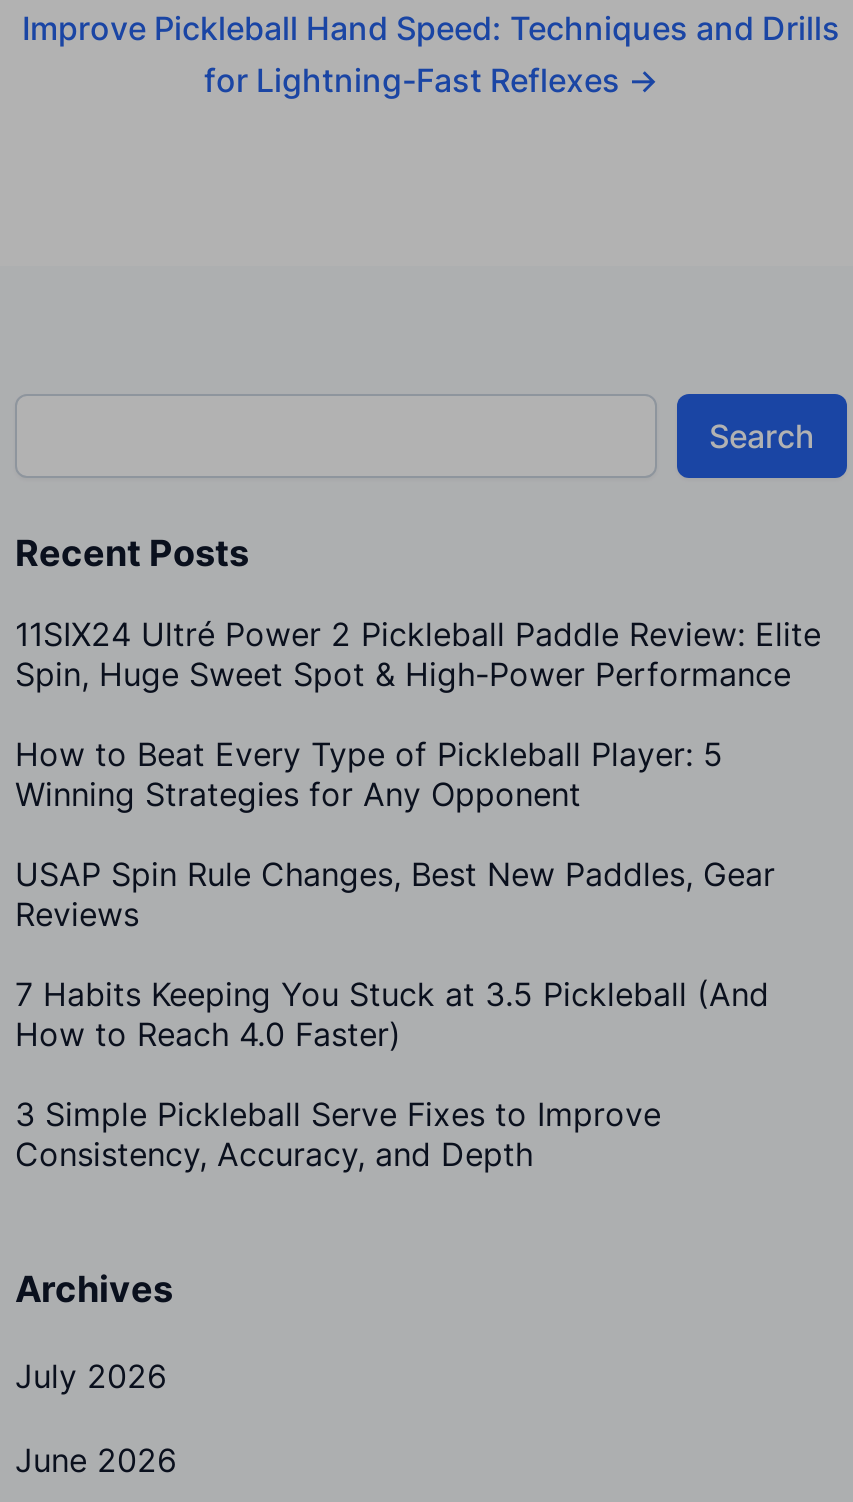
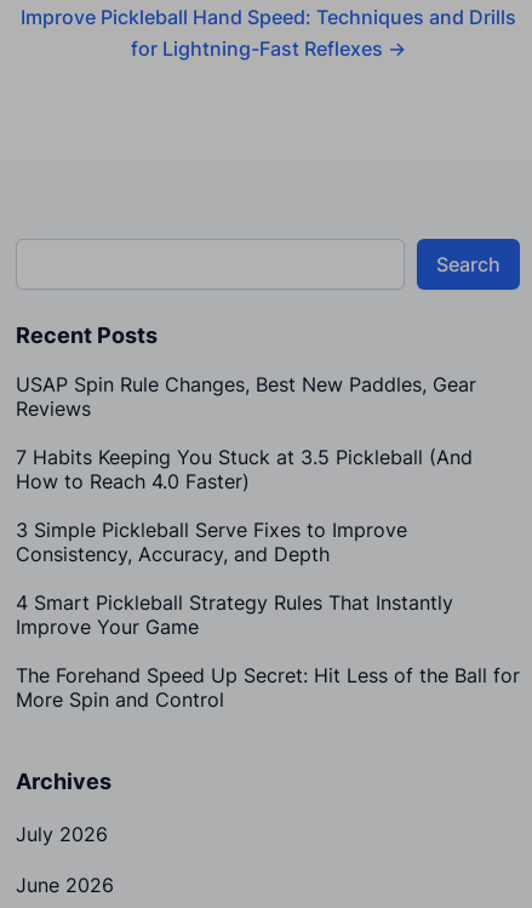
[15,614,821,814] 11SIX24 Ultré Power 2 Pickleball Paddle Review: Elite | Spin, Huge Sweet Spot & High-Power Performance | How to Beat Every Type of Pickleball Player: 5 | Winning Strategies for Any Opponent -> none
moved [15,854,775,1174] -> [16,372,476,566]: USAP Spin Rule Changes, Best New Paddles, Gear | Reviews | 7 Habits Keeping You Stuck at 3.5 Pickleball (And | How to Reach 4.0 Faster) | 3 Simple Pickleball Serve Fixes to Improve | Consistency, Accuracy, and Depth
none -> [16,590,520,711] 4 Smart Pickleball Strategy Rules That Instantly | Improve Your Game | The Forehand Speed Up Secret: Hit Less of the Ball for | More Spin and Control

